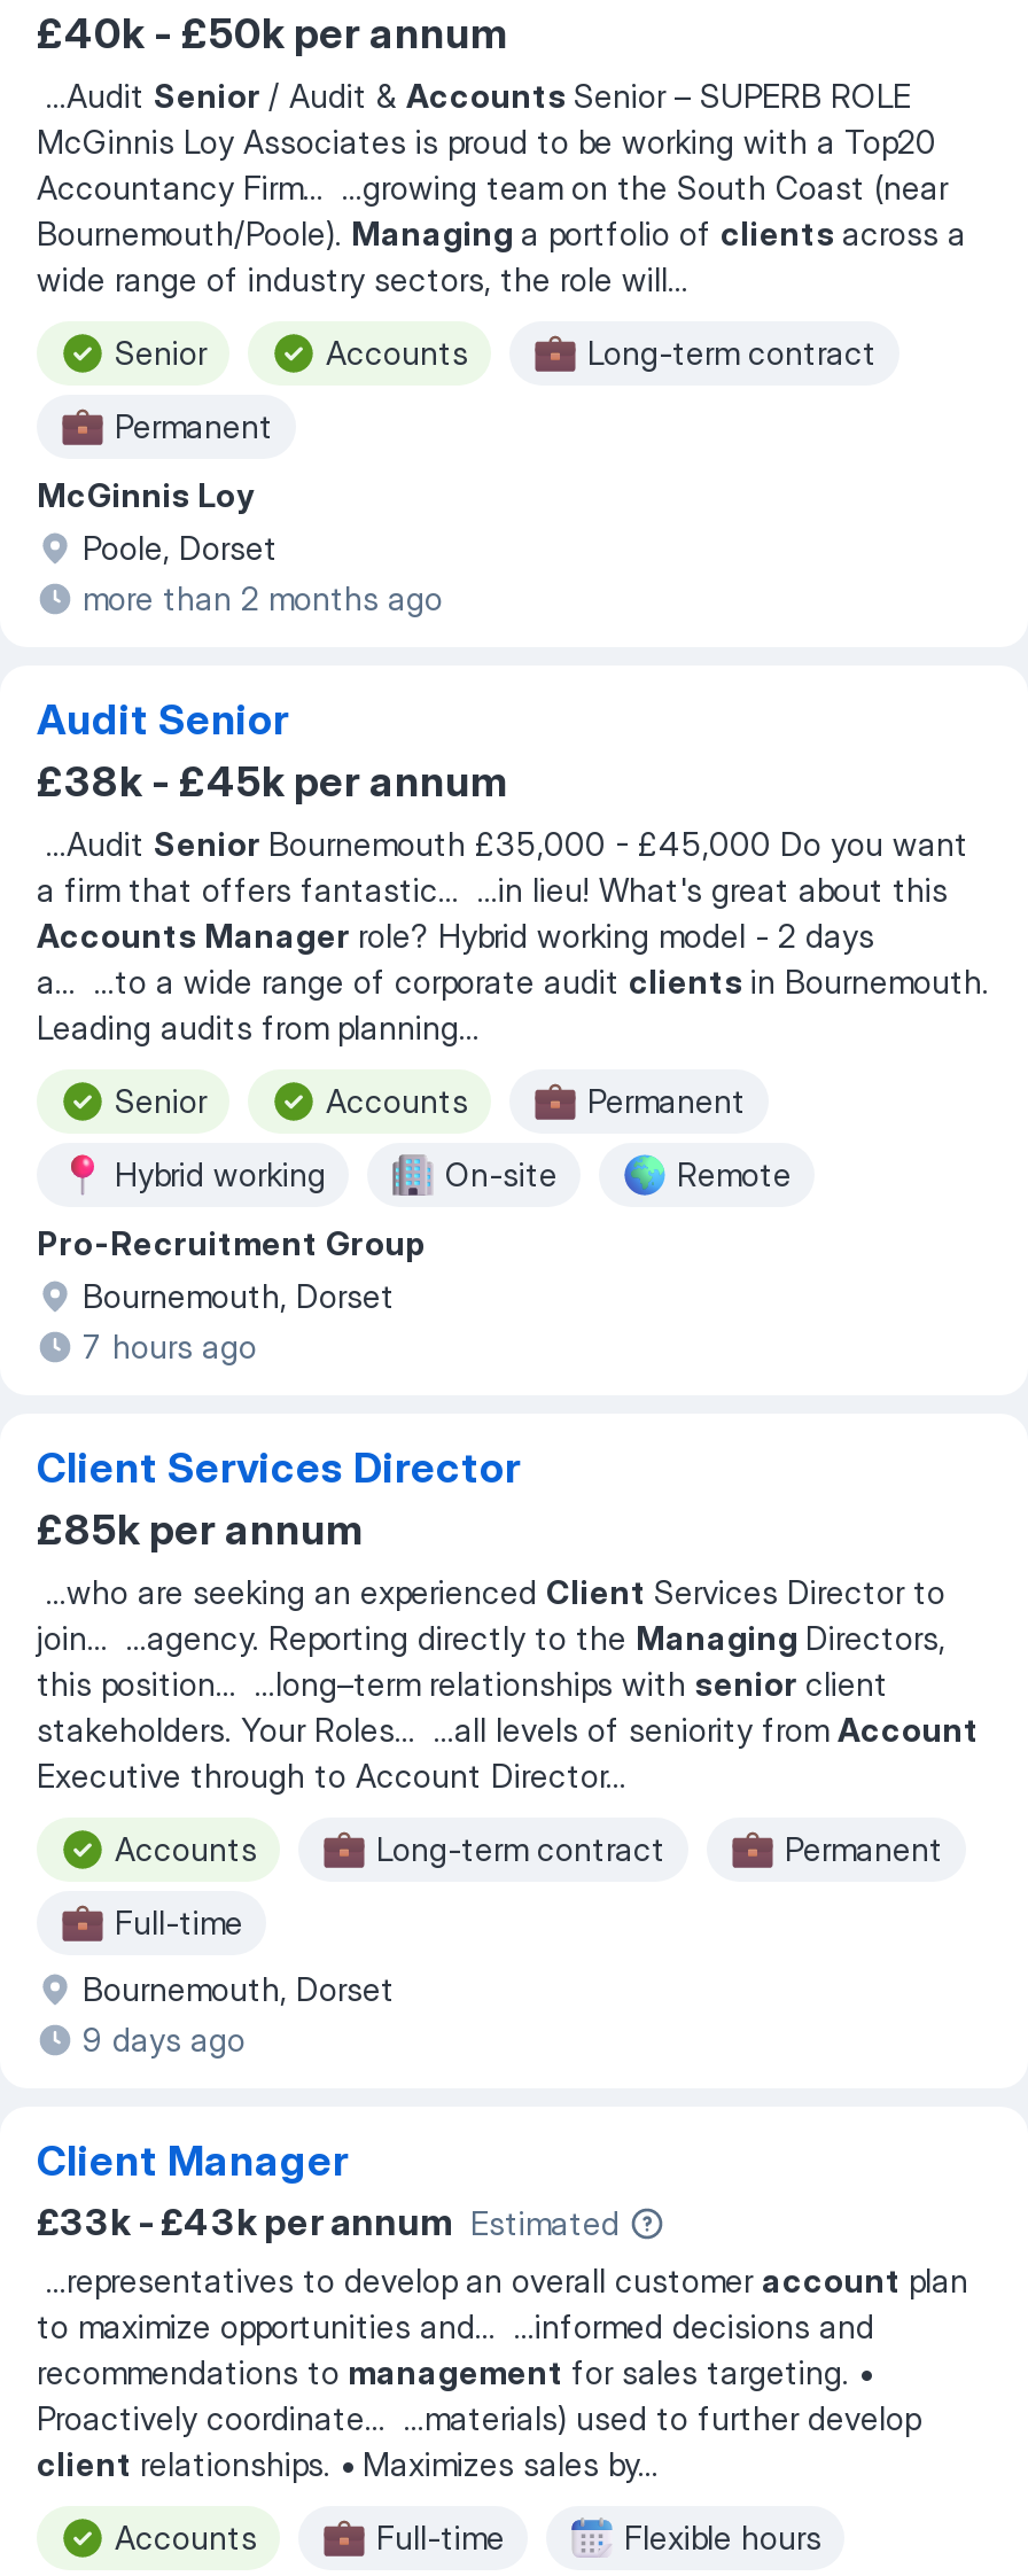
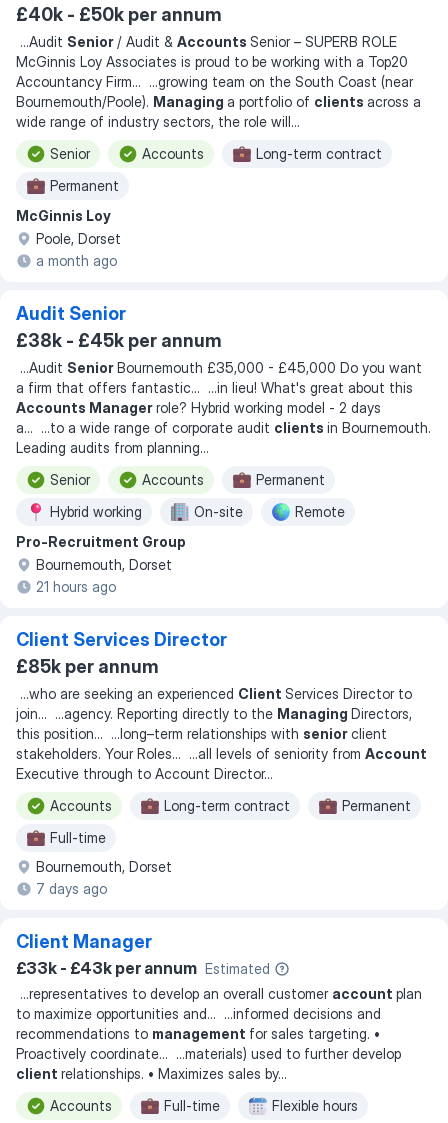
[83,578,443,617] more than 2 months ago -> [36,252,117,269] a month ago
[83,1326,257,1365] 7 hours ago -> [36,578,116,595] 21 hours ago
[83,2019,246,2059] 9 days ago -> [36,880,107,897] 7 days ago

